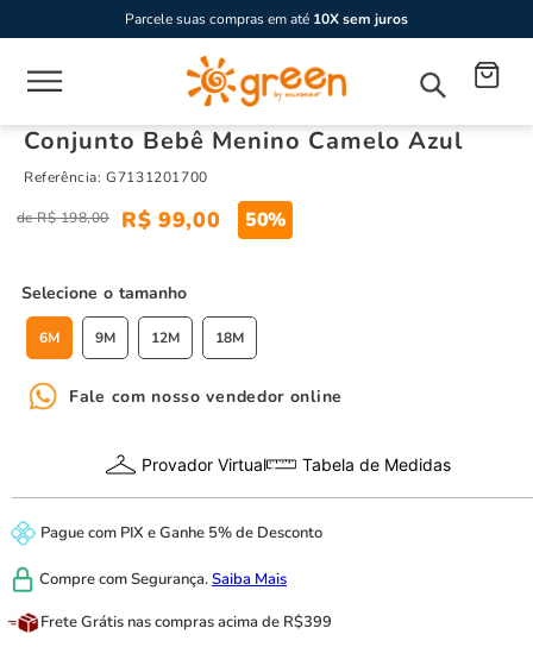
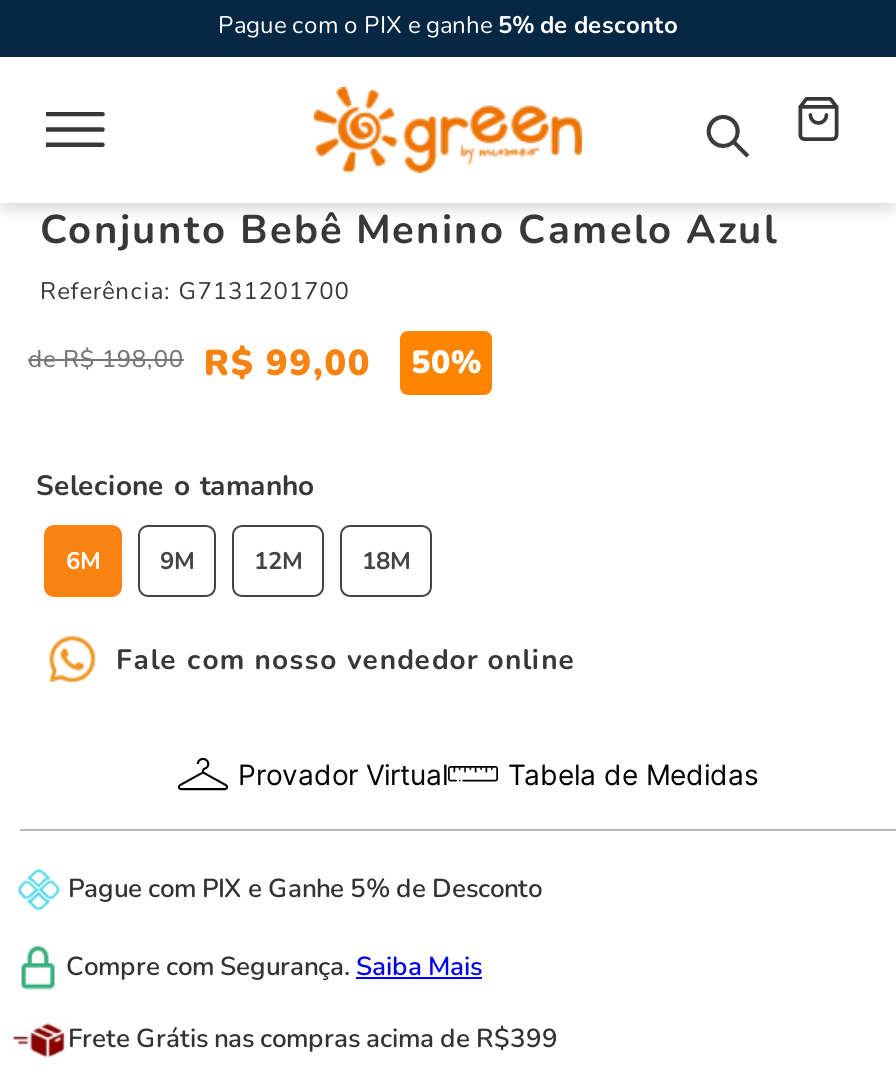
[125,10,408,29] Parcele suas compras em até 10X sem juros -> [218,9,678,41] Pague com o PIX e ganhe 5% de desconto

